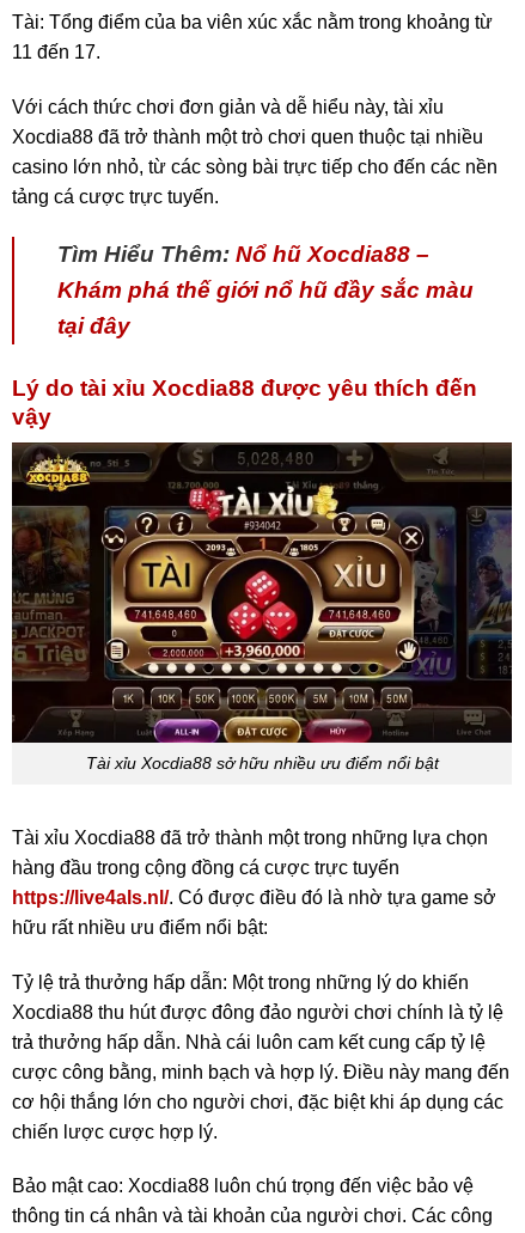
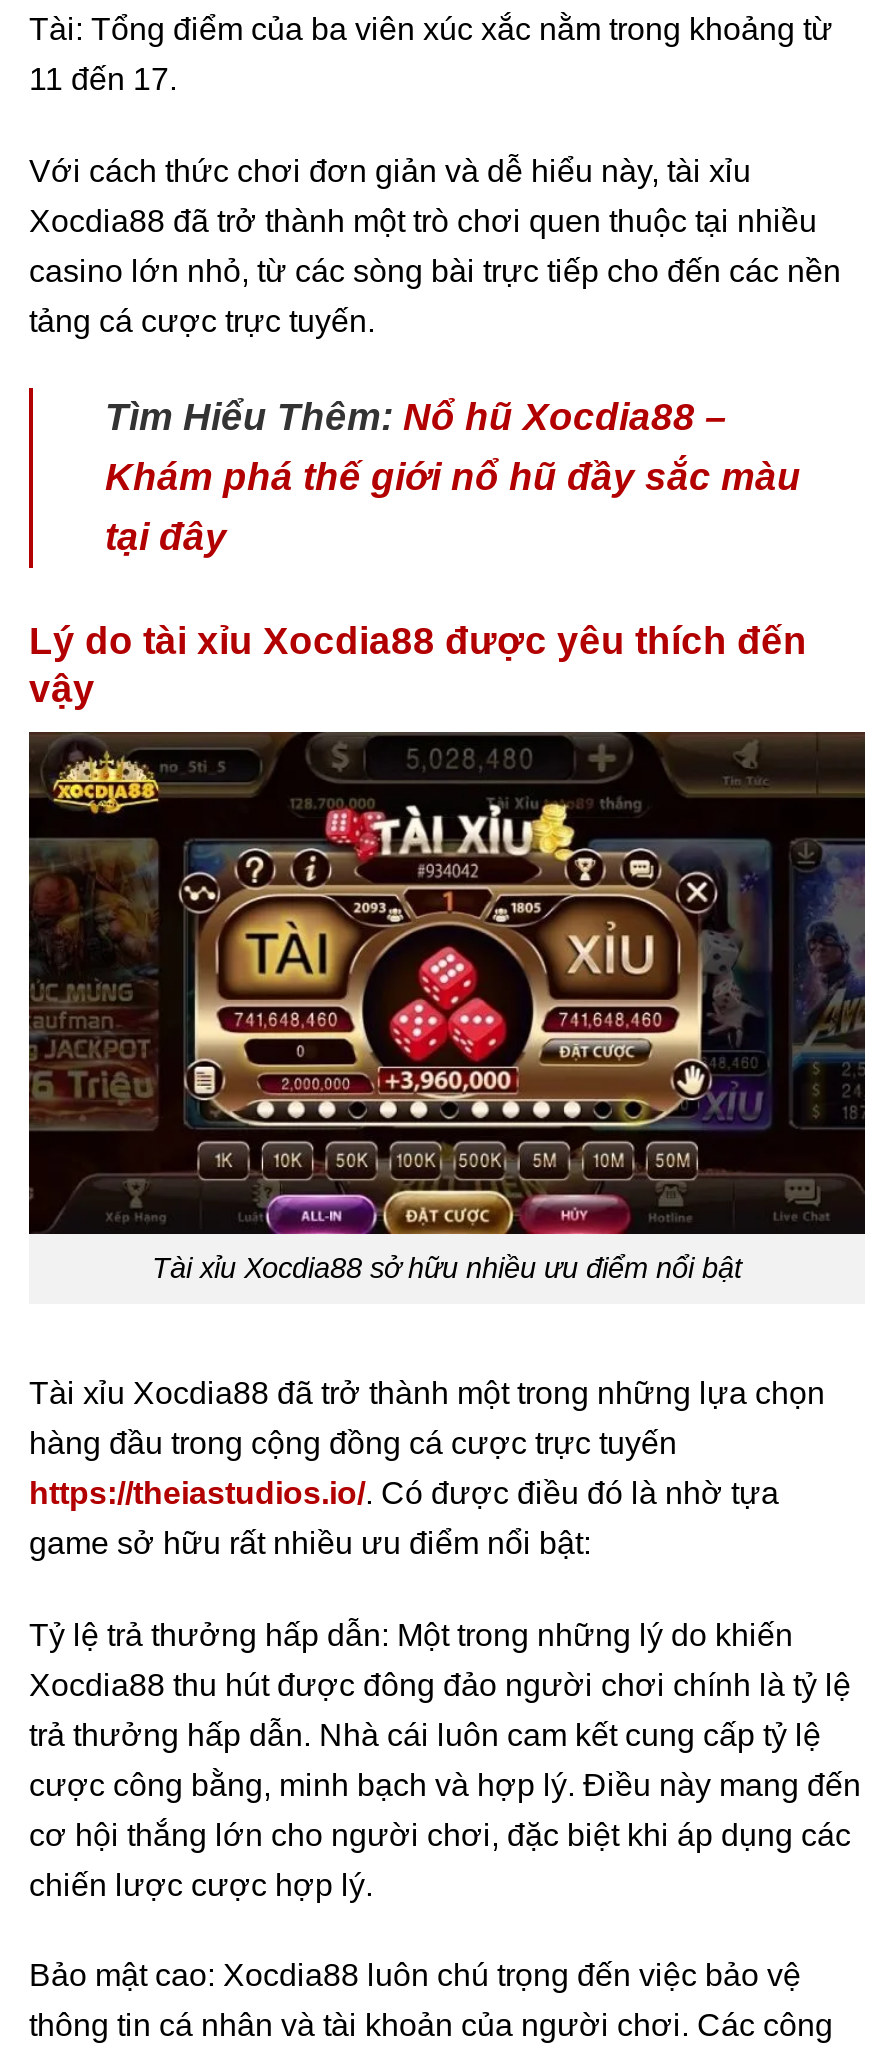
[12,887,496,907] https://live4als.nl/. Có được điều đó là nhờ tựa game sở -> [29,1476,779,1510] https://theiastudios.io/. Có được điều đó là nhờ tựa
[12,917,268,937] hữu rất nhiều ưu điểm nổi bật: -> [29,1526,591,1560] game sở hữu rất nhiều ưu điểm nổi bật:

